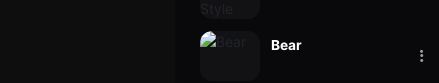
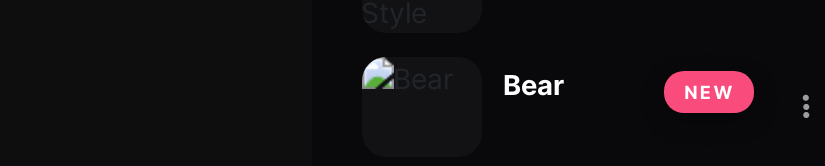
none -> [684,81,733,103] NEW

